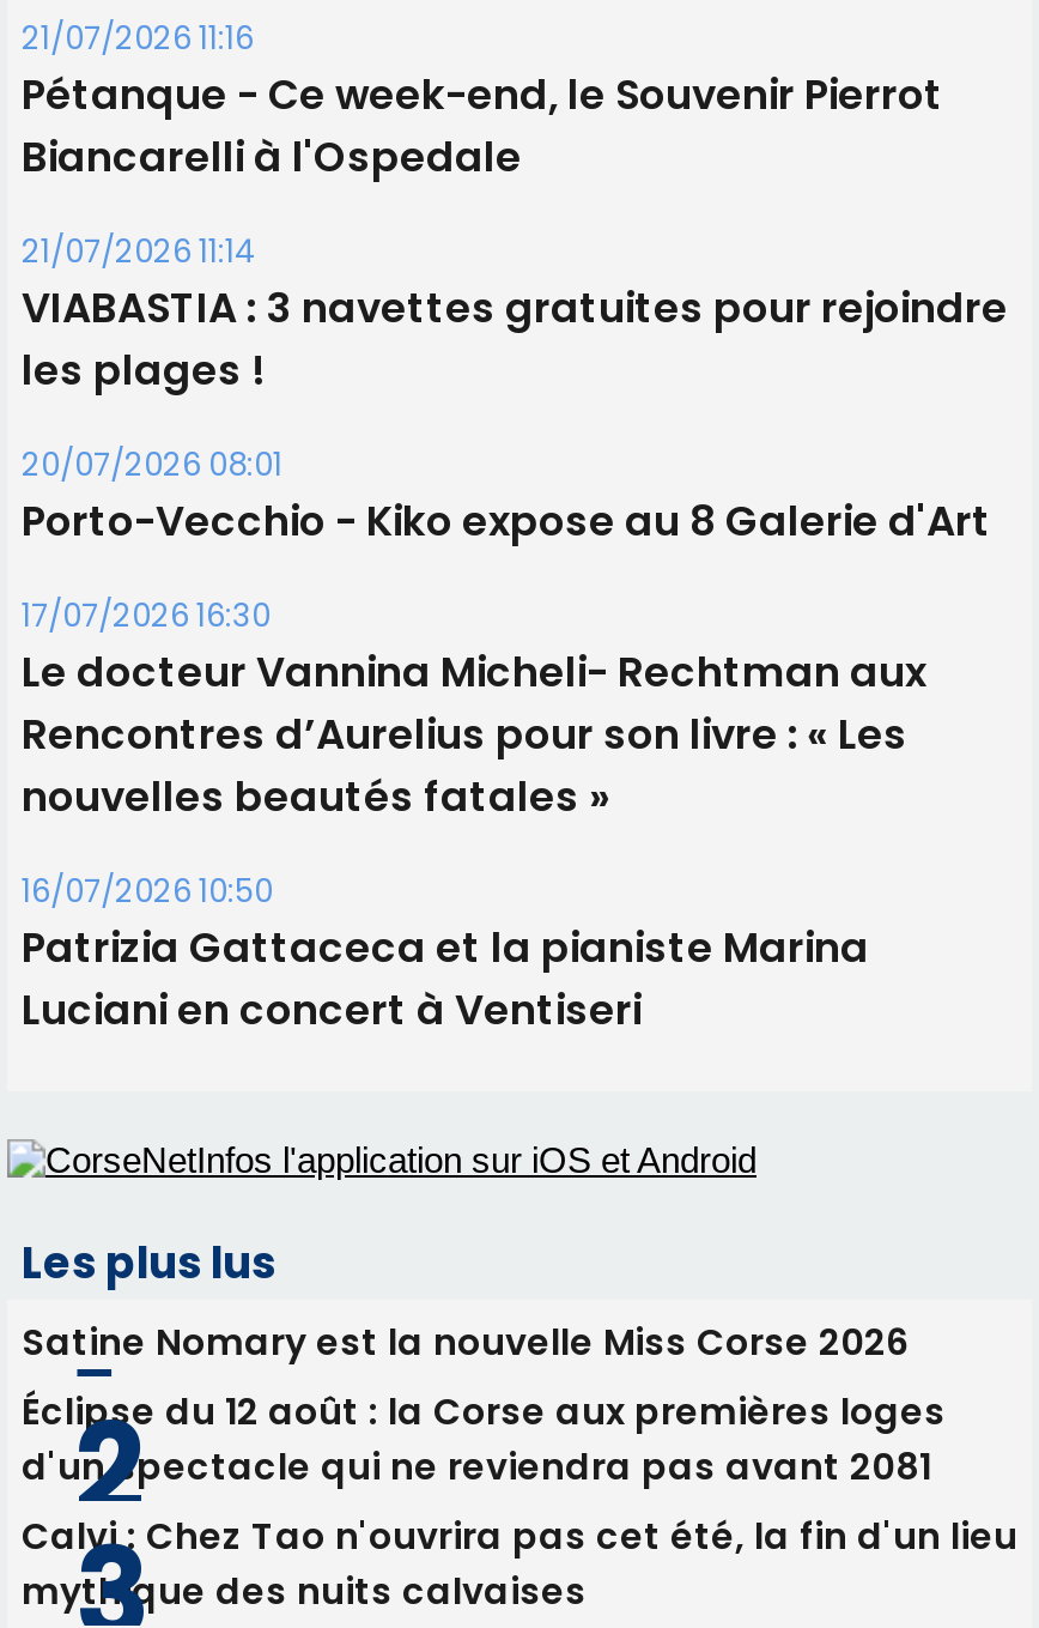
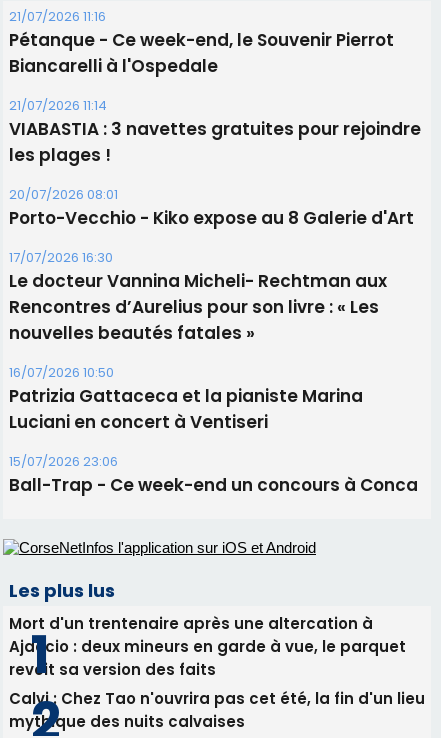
none -> [9,452,418,497] 15/07/2026 23:06 | Ball-Trap - Ce week-end un concours à Conca
[22,1316,946,1491] Satine Nomary est la nouvelle Miss Corse 2026 | Éclipse du 12 août : la Corse aux premières loges | d'un spectacle qui ne reviendra pas avant 2081 -> [9,613,406,680] Mort d'un trentenaire après une altercation à | Ajaccio : deux mineurs en garde à vue, le parquet | revoit sa version des faits

